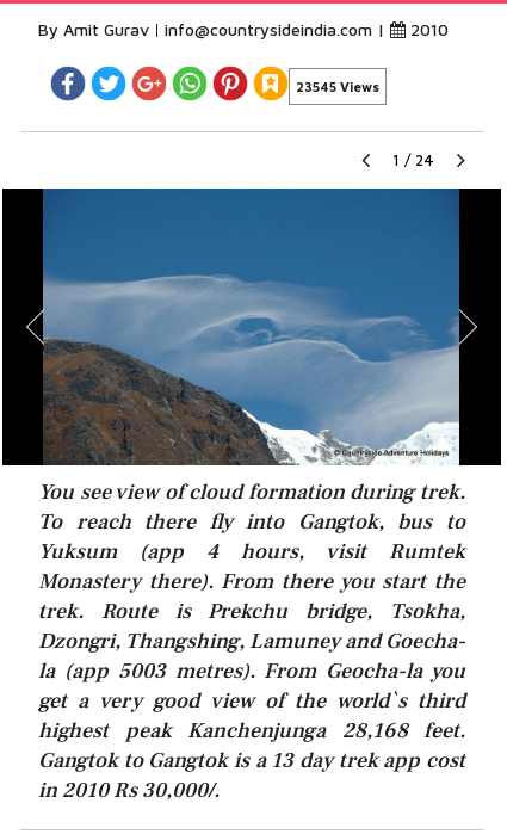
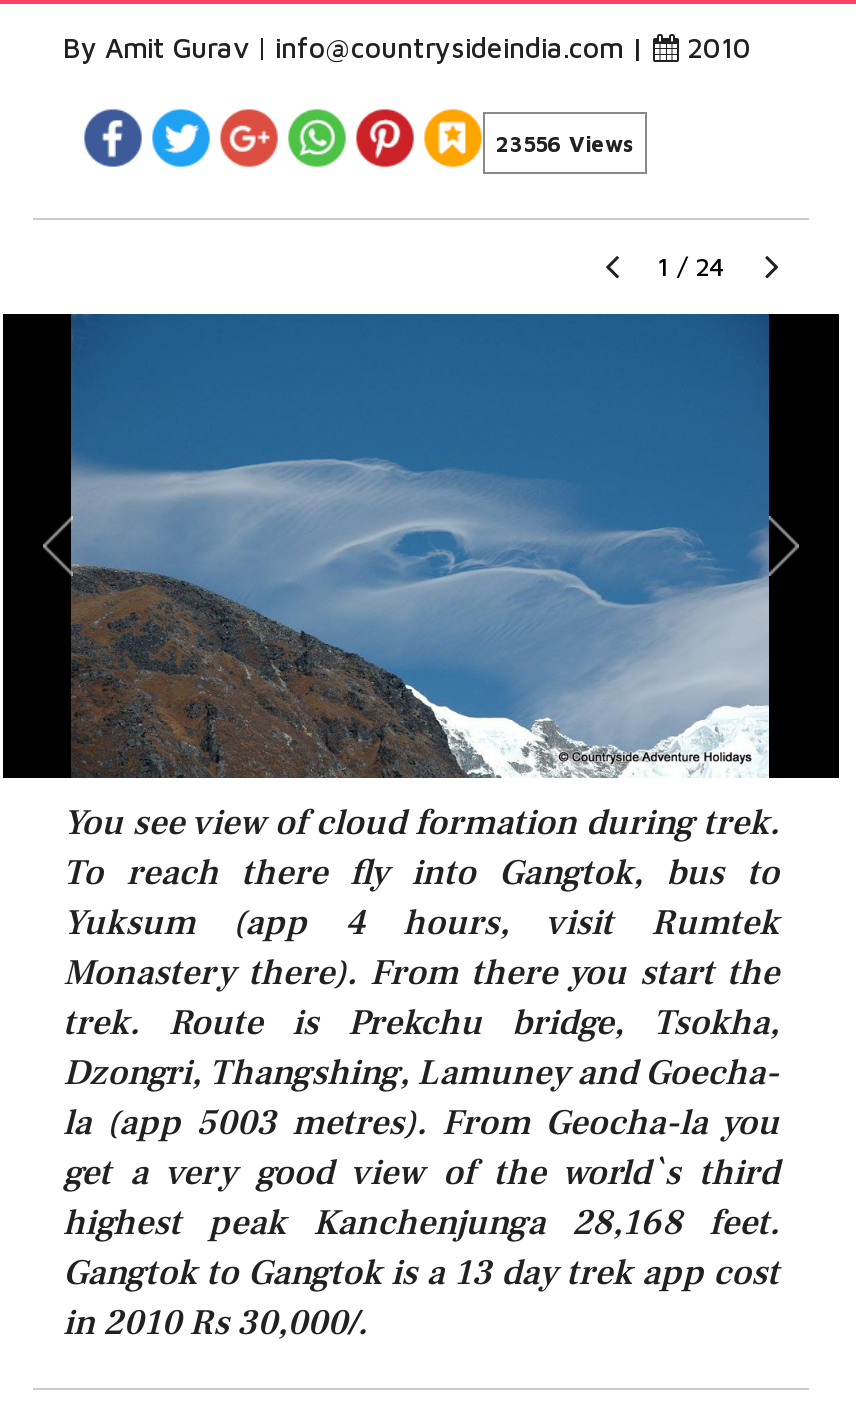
[296,79,379,94] 23545 Views -> [495,130,635,156] 23556 Views

